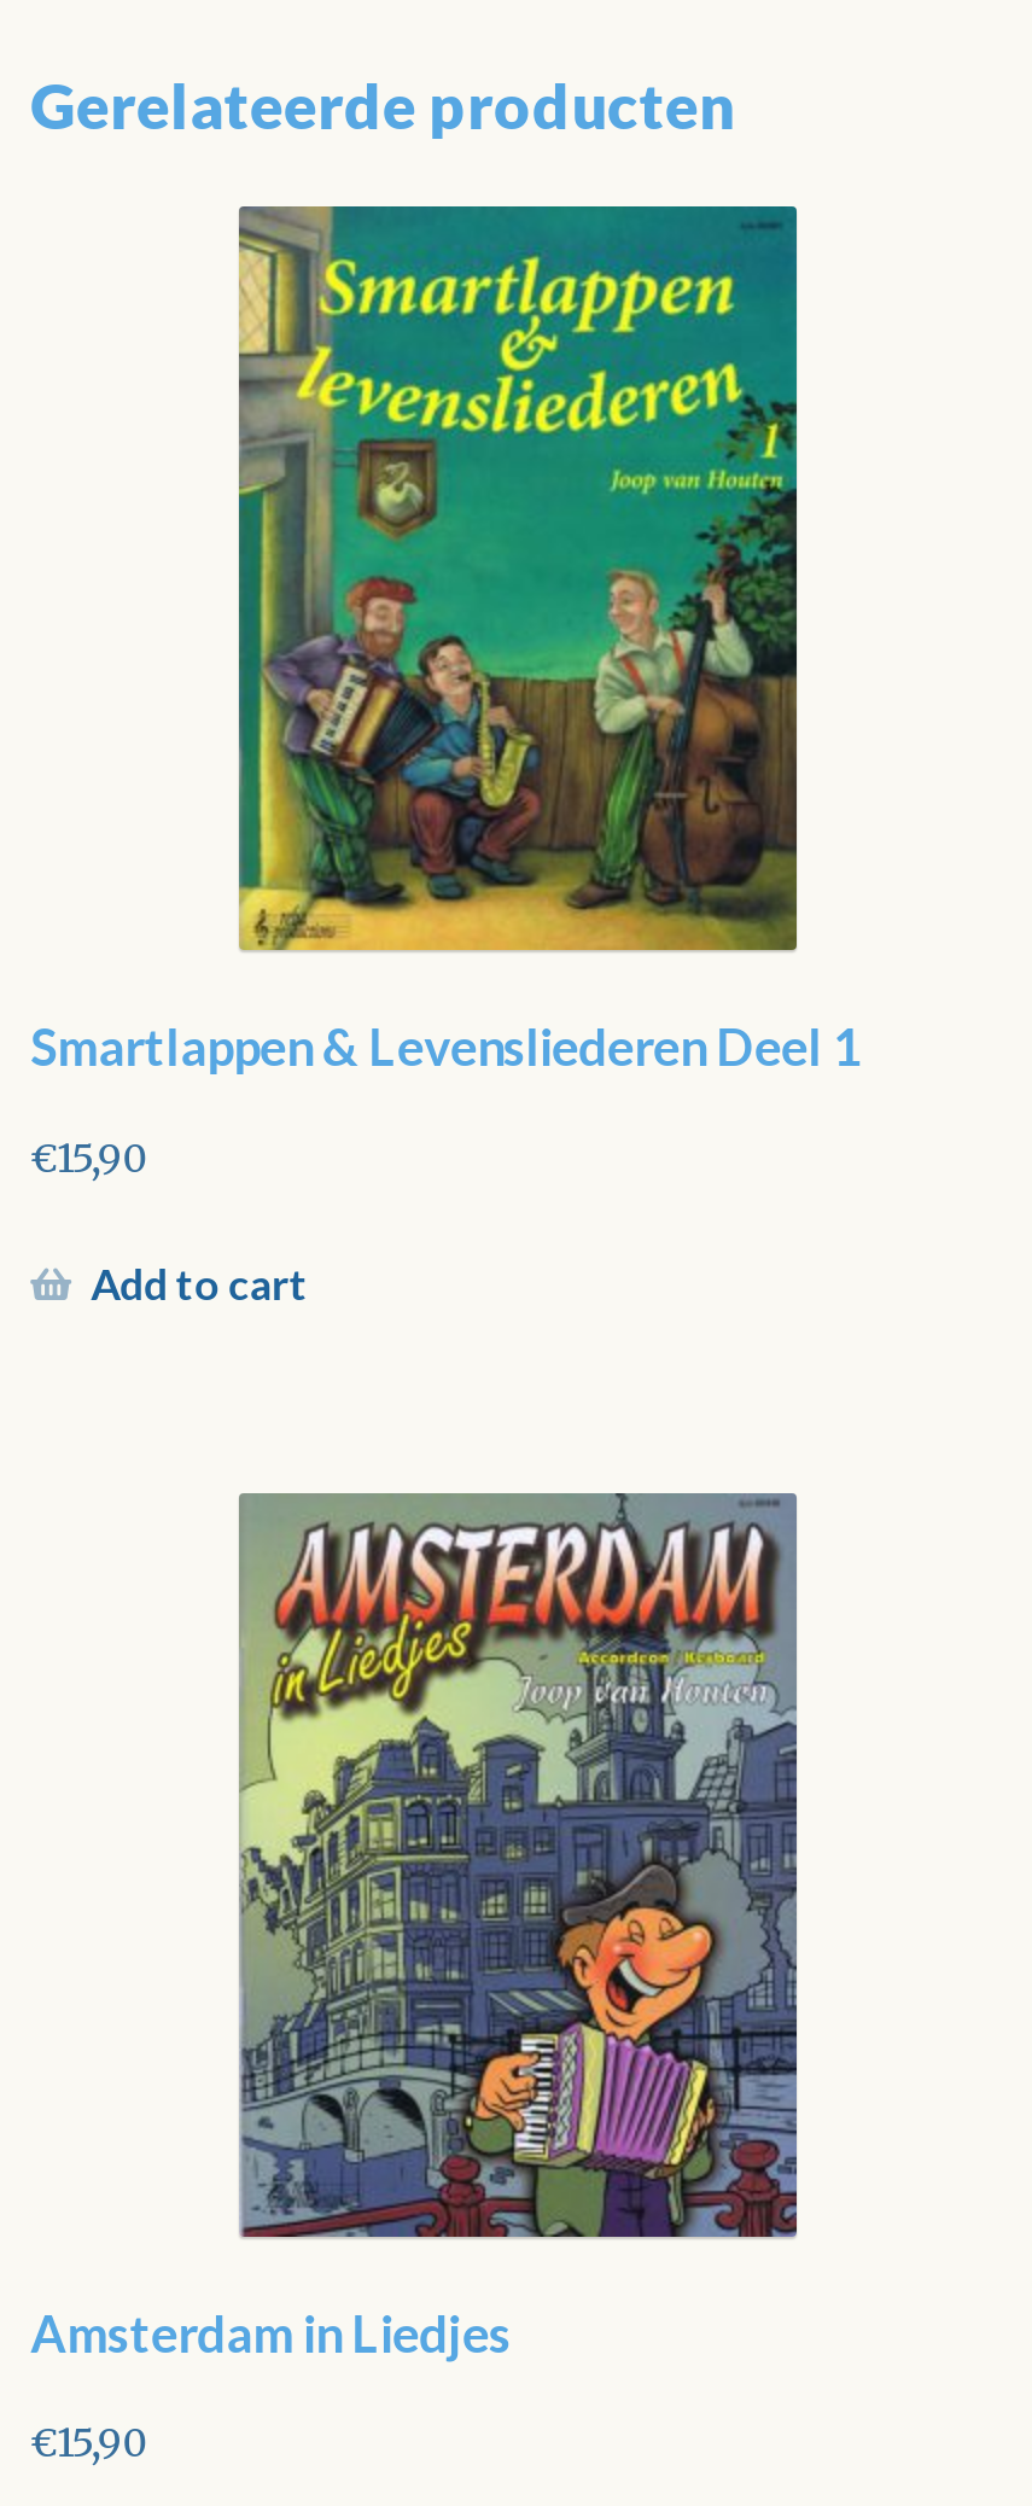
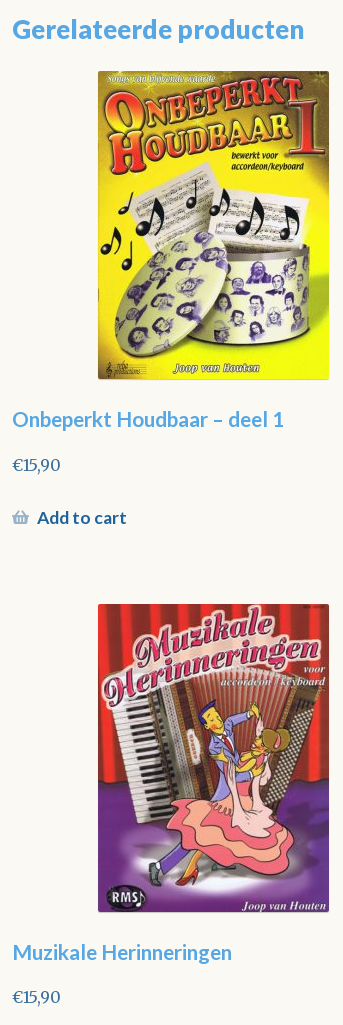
[30,204,861,1076] [image] | Smartlappen & Levensliederen Deel 1 -> [12,70,330,431] [image] | Onbeperkt Houdbaar – deel 1
[30,1491,799,2361] [image] | Amsterdam in Liedjes -> [12,603,330,964] [image] | Muzikale Herinneringen

